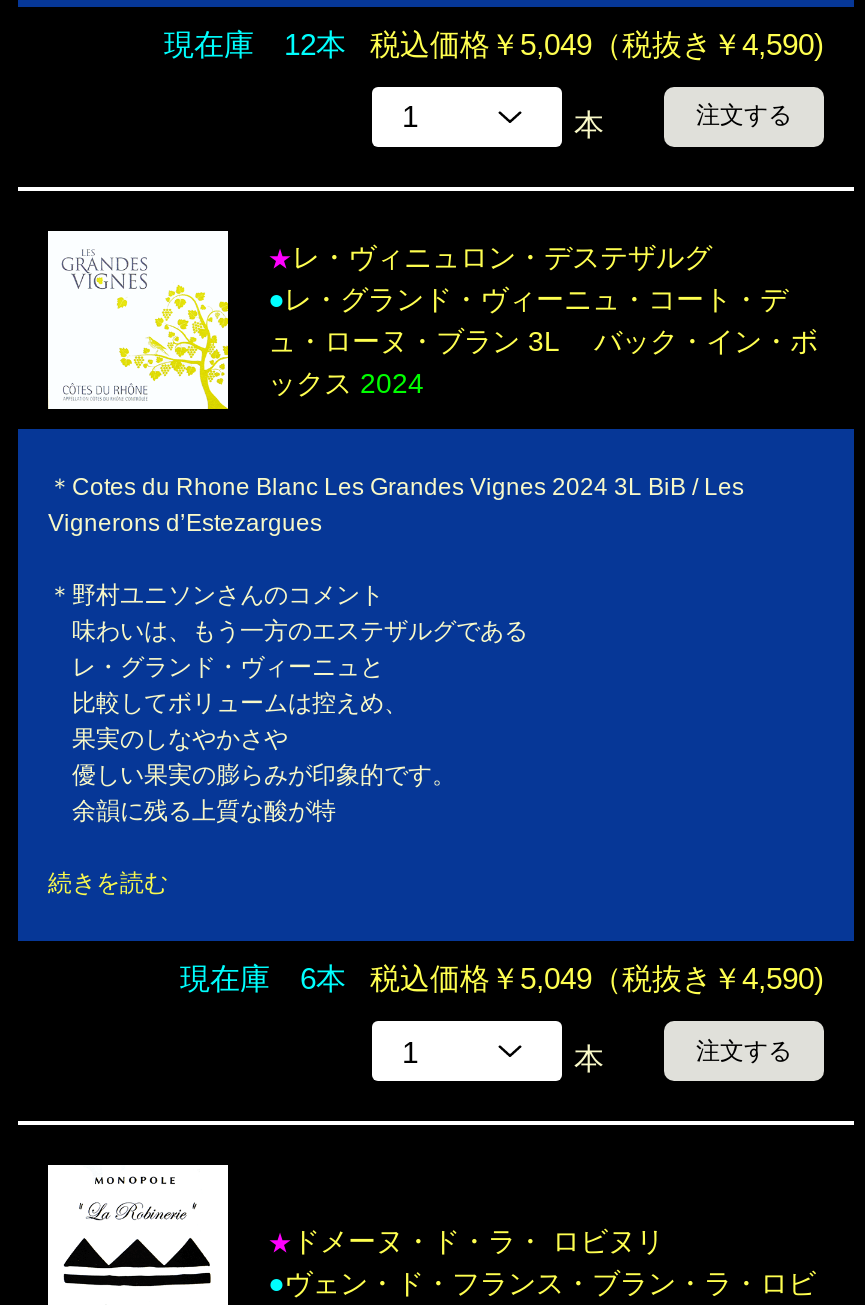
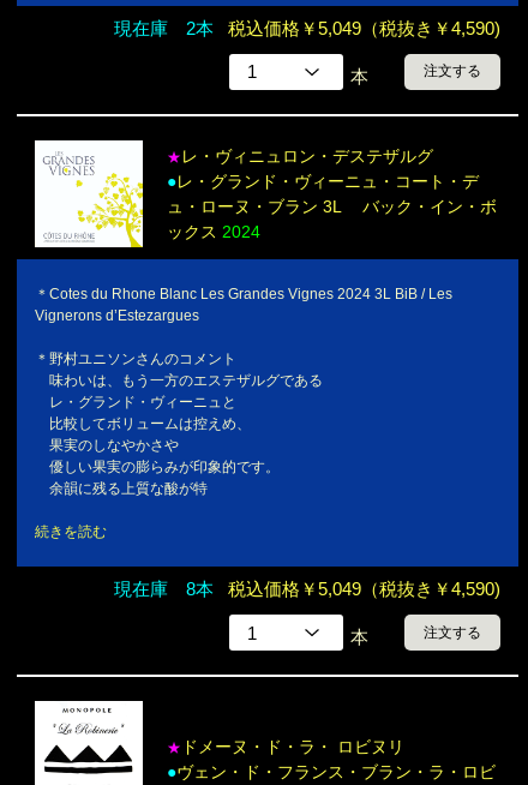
[164,27,824,61] 現在庫 12本 税込価格￥5,049（税抜き￥4,590) -> [114,18,500,38] 現在庫 2本 税込価格￥5,049（税抜き￥4,590)
[180,962,824,996] 現在庫 6本 税込価格￥5,049（税抜き￥4,590) -> [114,579,500,599] 現在庫 8本 税込価格￥5,049（税抜き￥4,590)

